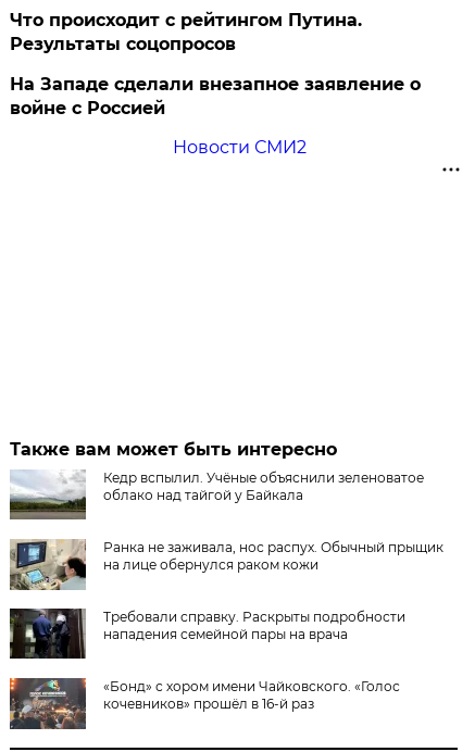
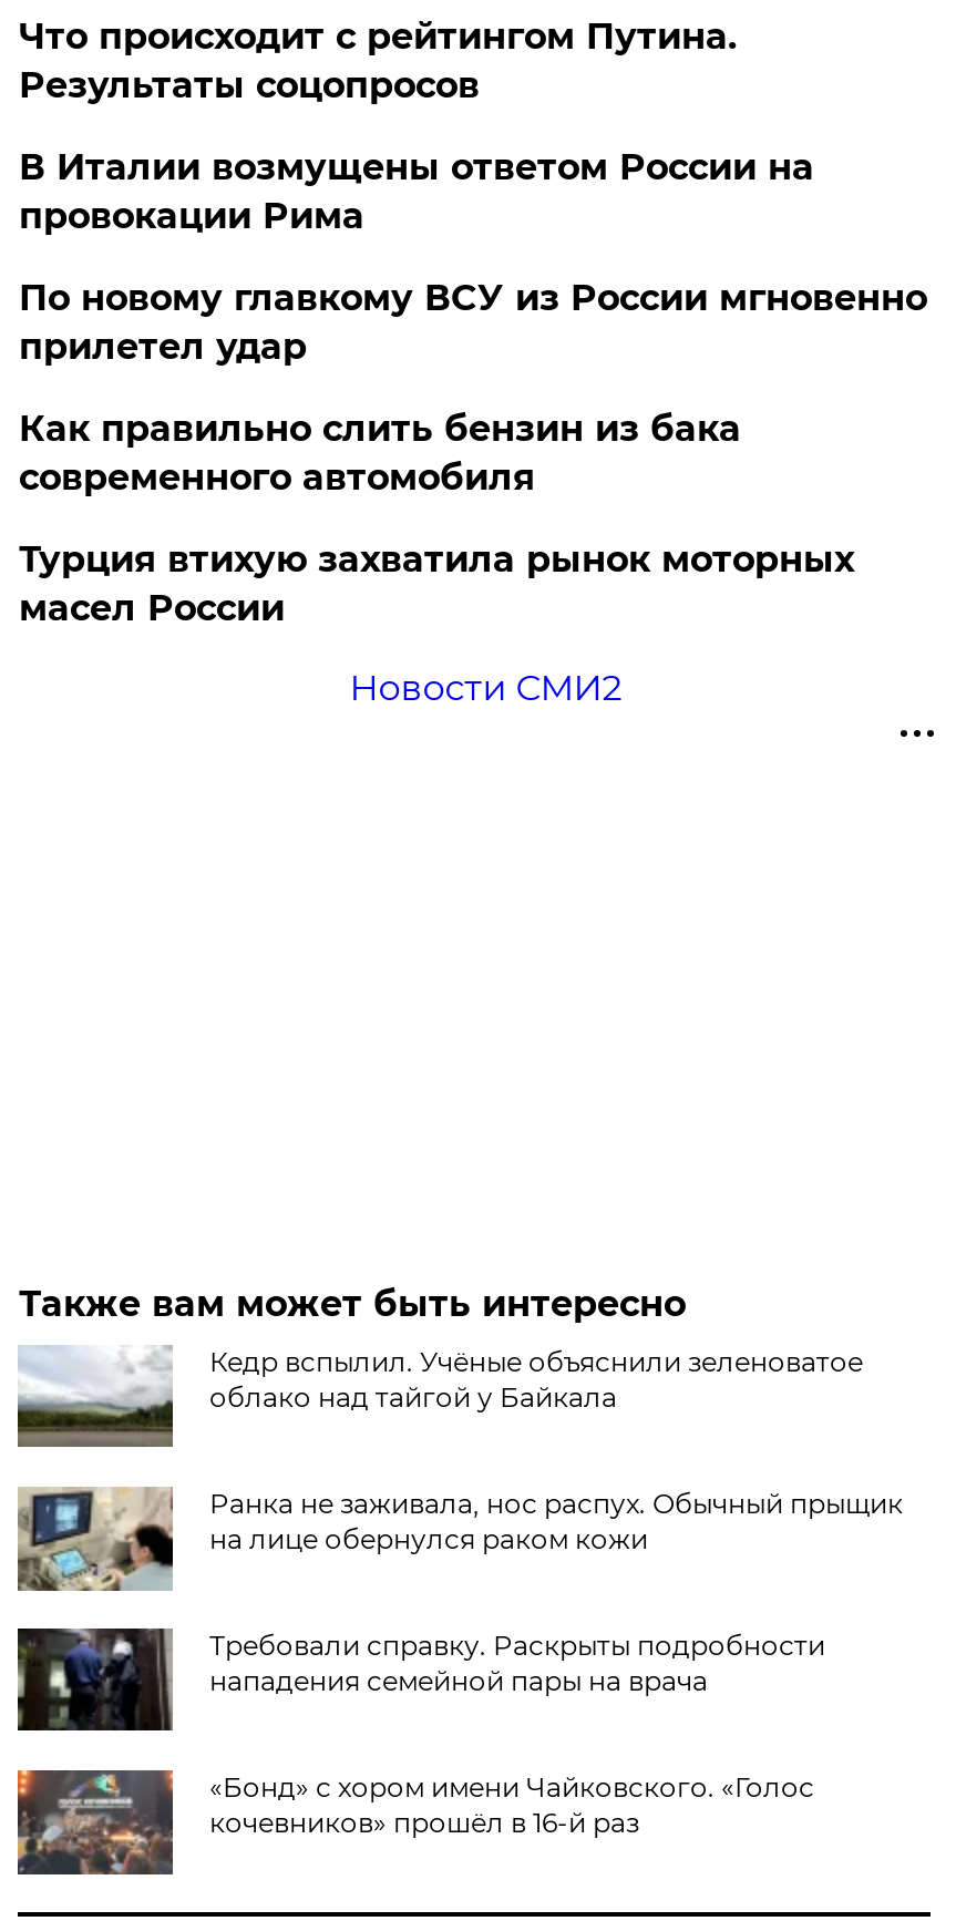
[10,74,421,118] На Западе сделали внезапное заявление о | войне с Россией -> [19,146,927,629] В Италии возмущены ответом России на | провокации Рима | По новому главкому ВСУ из России мгновенно | прилетел удар | Как правильно слить бензин из бака | современного автомобиля | Турция втихую захватила рынок моторных | масел России

